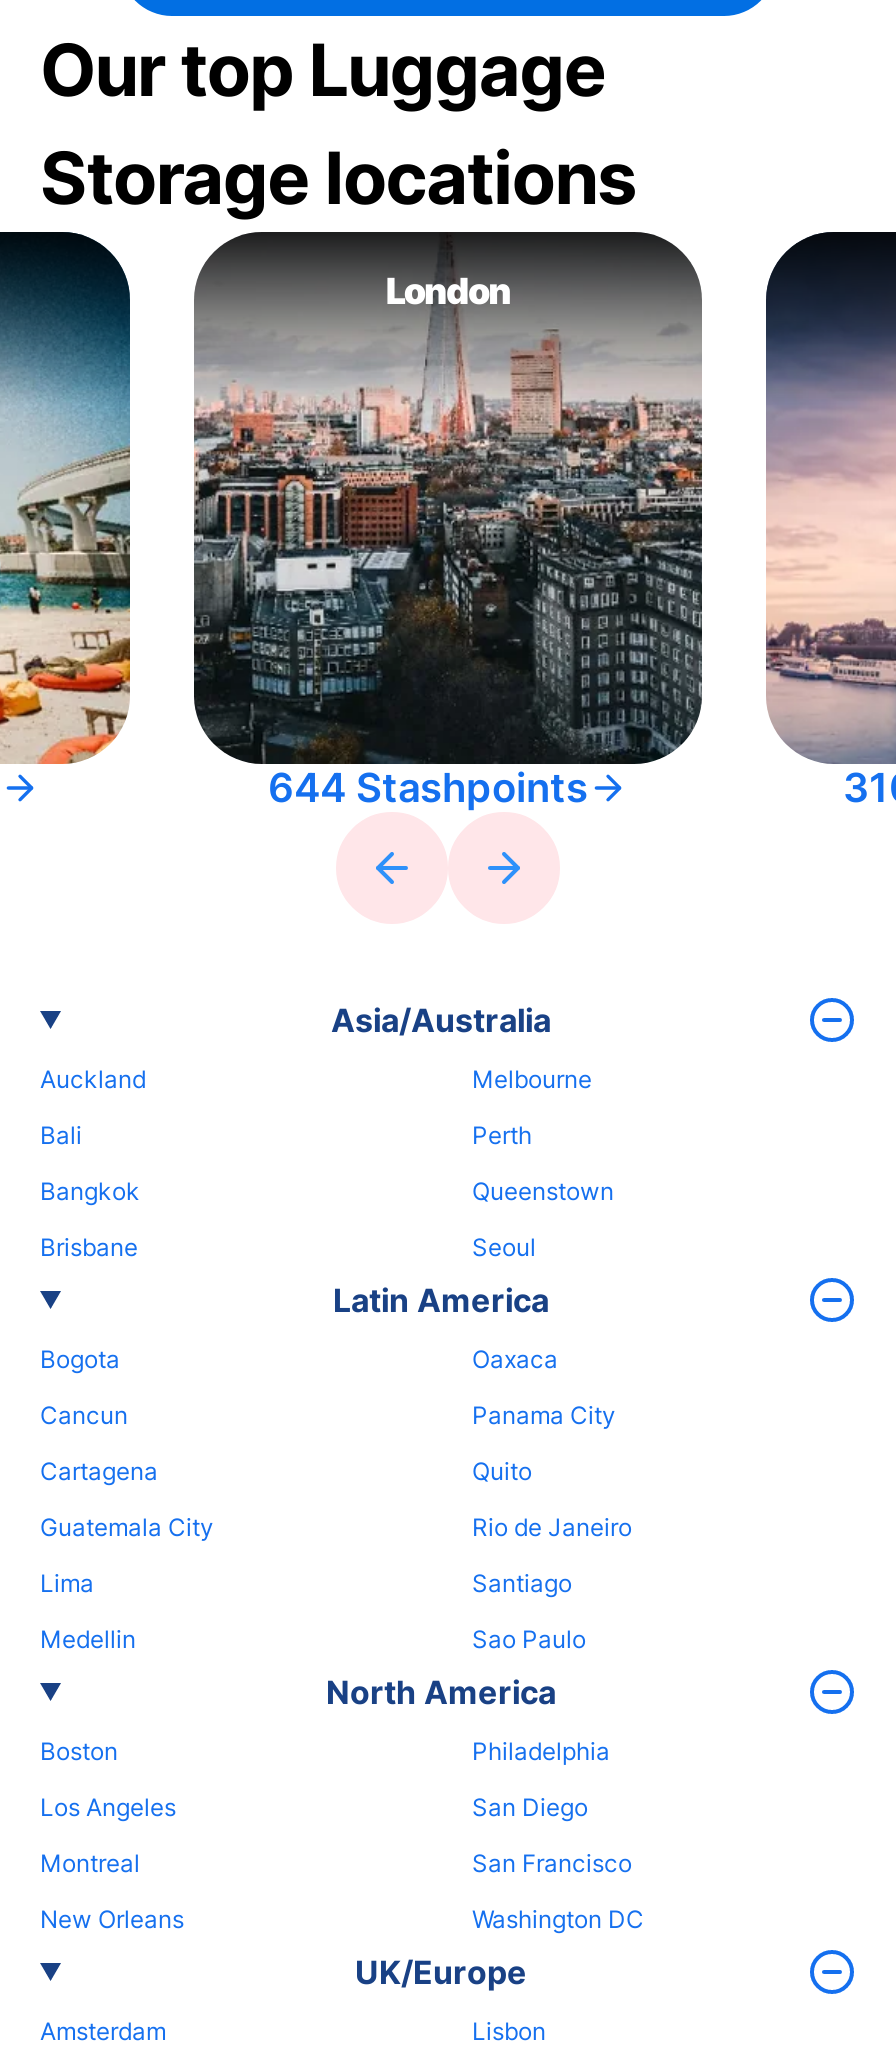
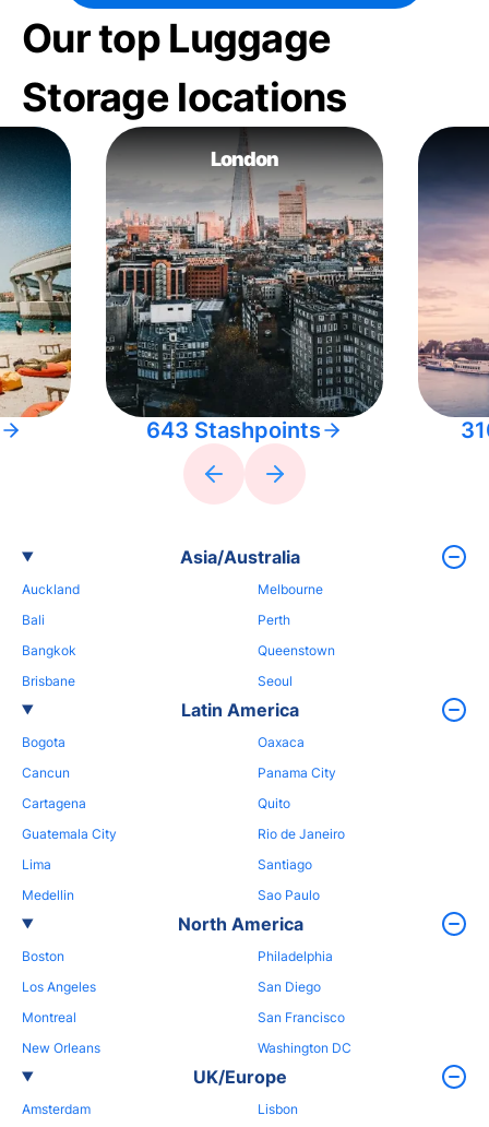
[268,764,588,812] 644 Stashpoints -> [146,417,321,443] 643 Stashpoints

